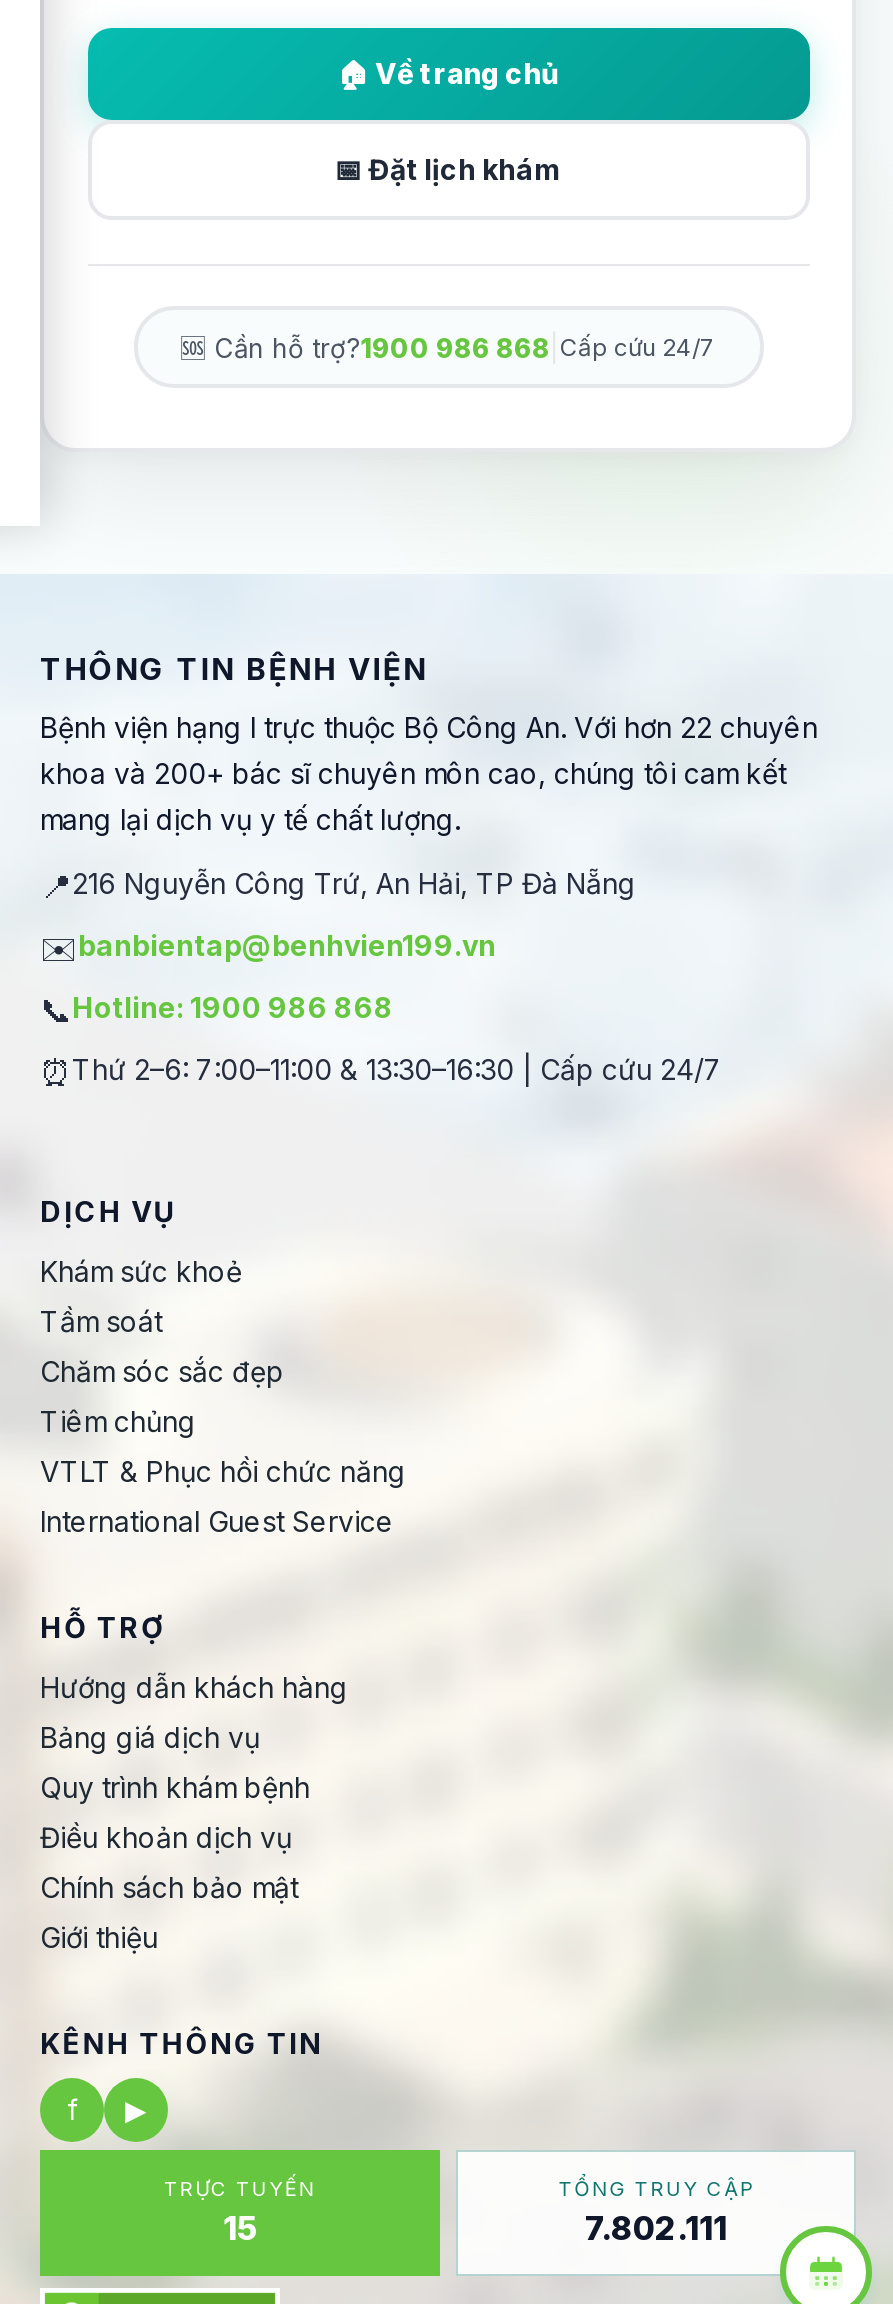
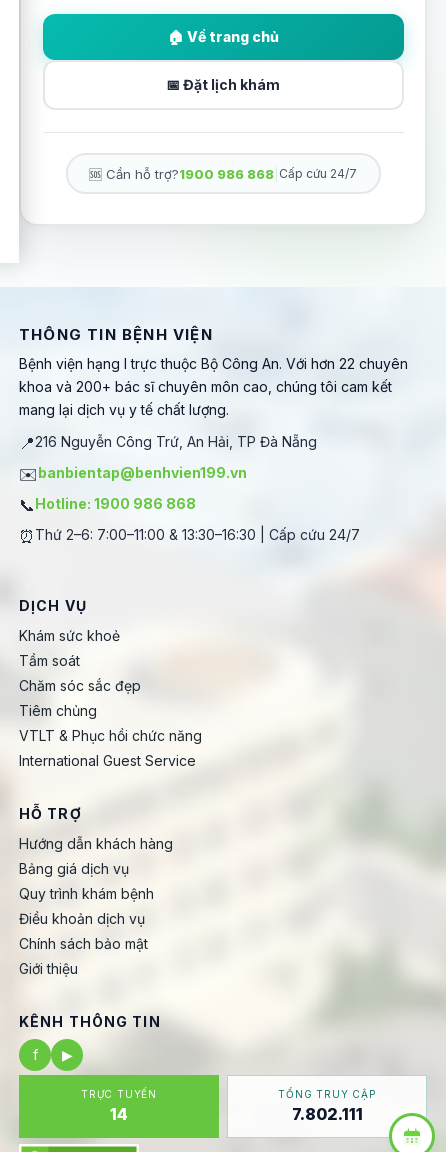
[223,2208,257,2248] 15 -> [110,1104,128,1124] 14

